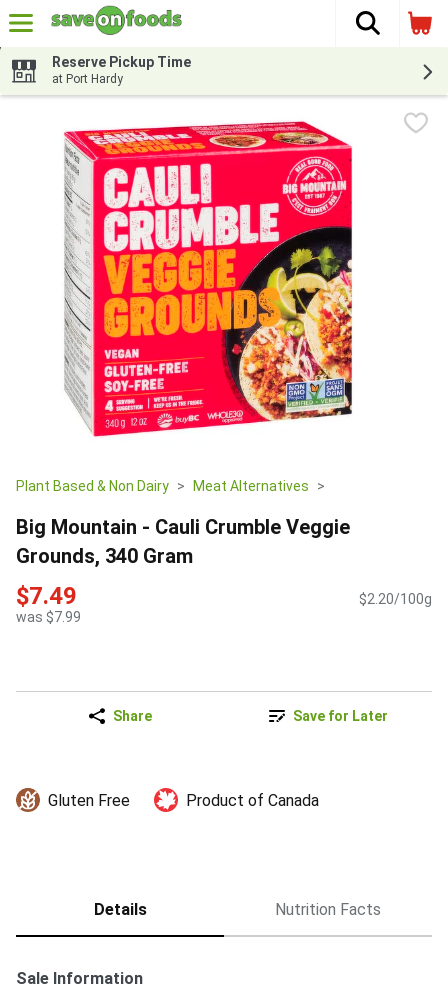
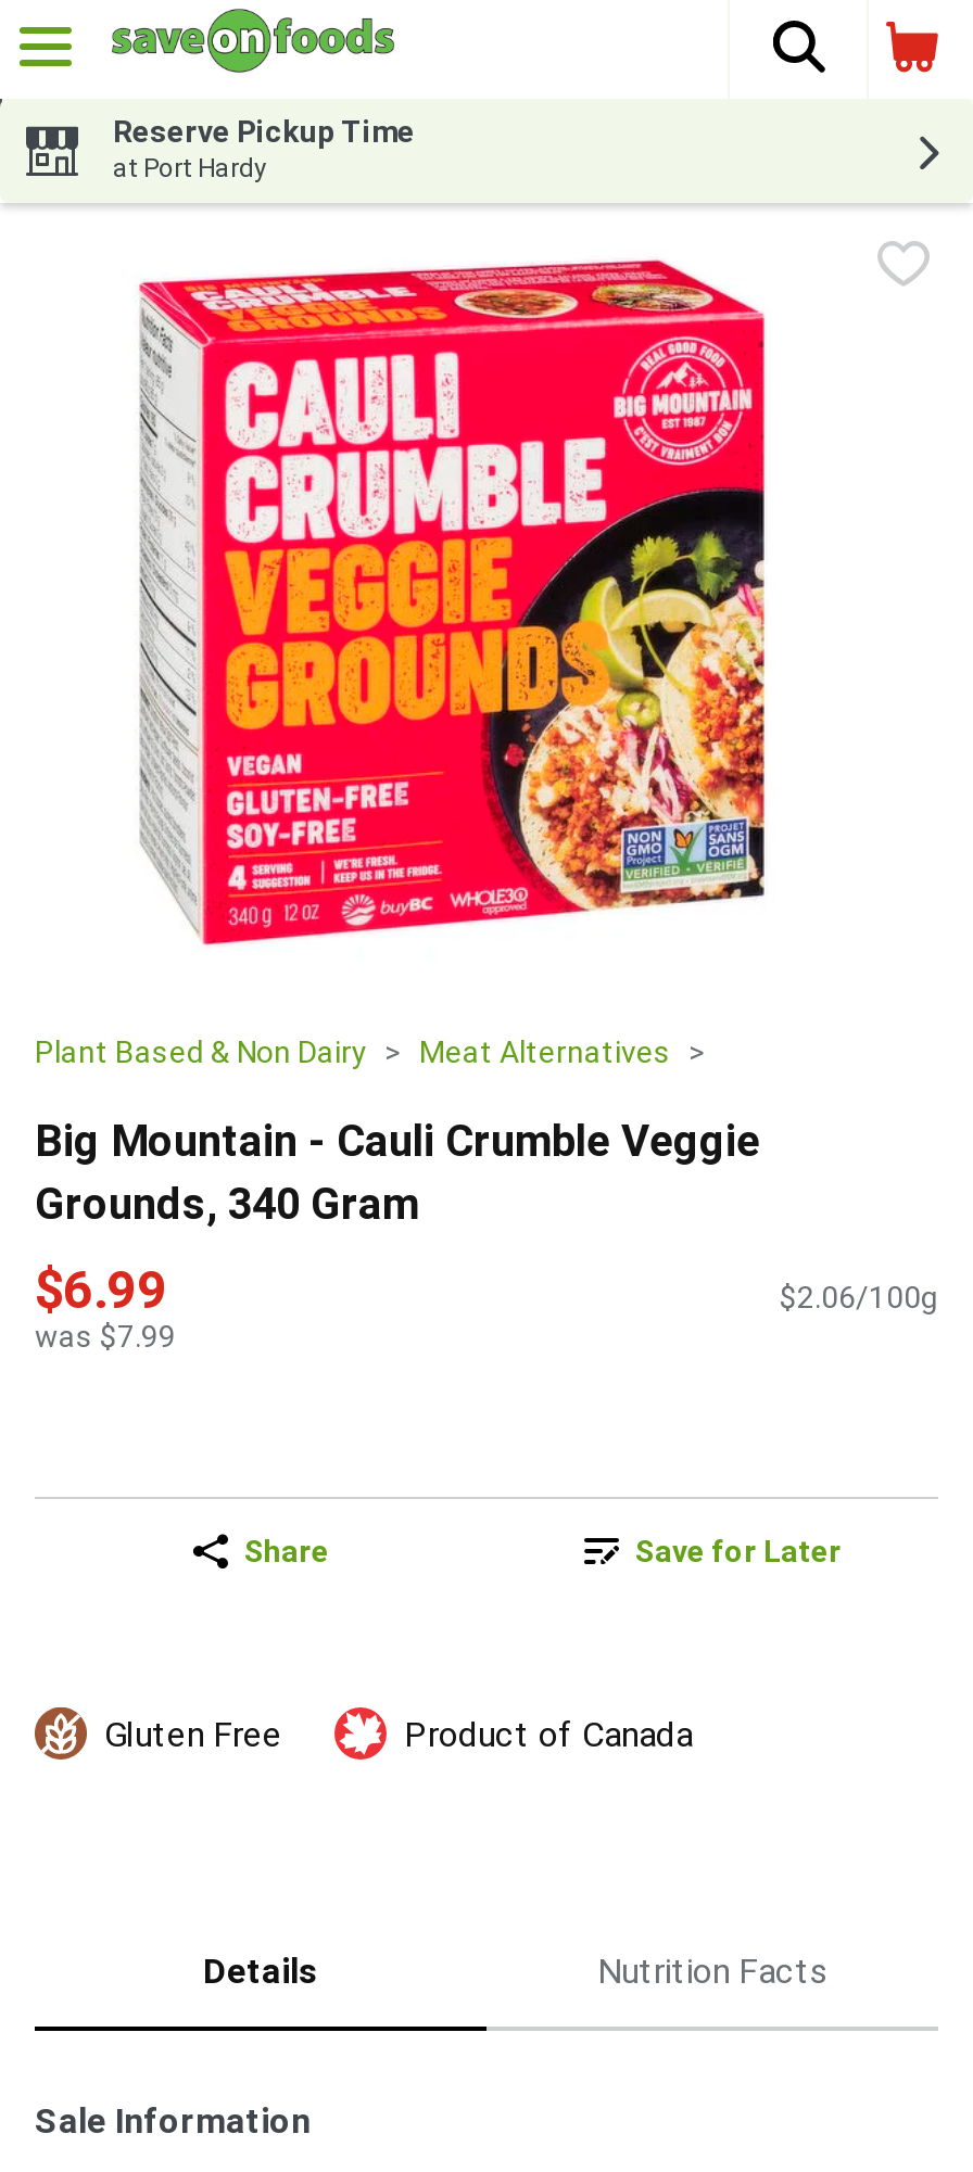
[16,582,77,610] $7.49 -> [35,1261,167,1321] $6.99
[359,591,432,607] $2.20/100g -> [780,1280,938,1315] $2.06/100g

